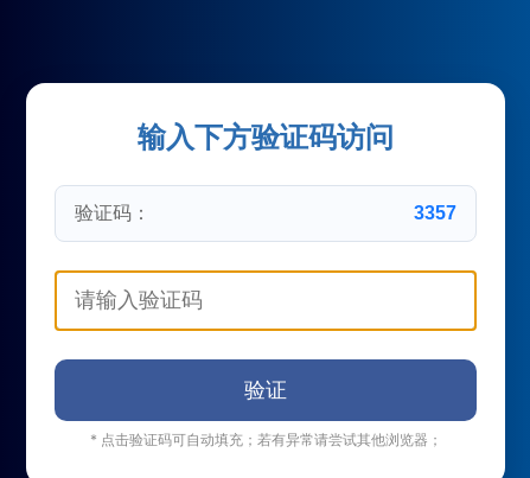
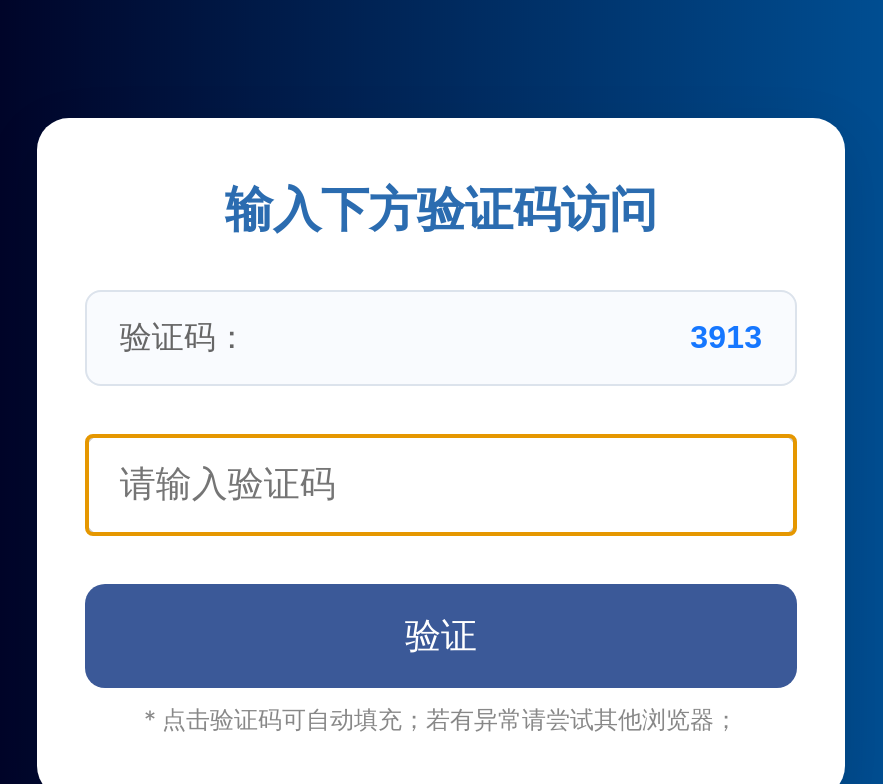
[413,203,456,223] 3357 -> [690,320,762,354] 3913

